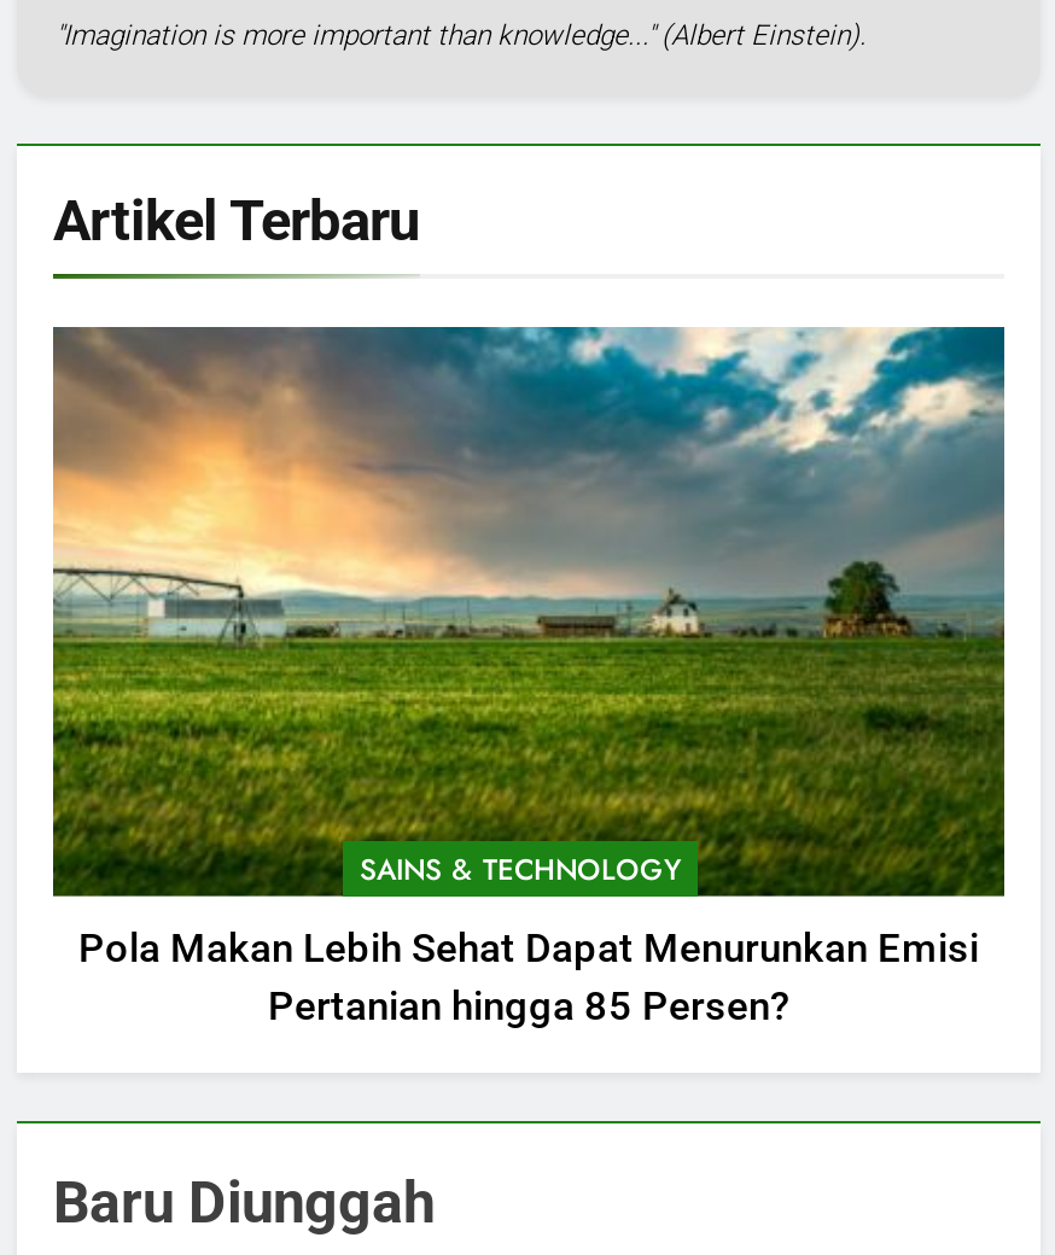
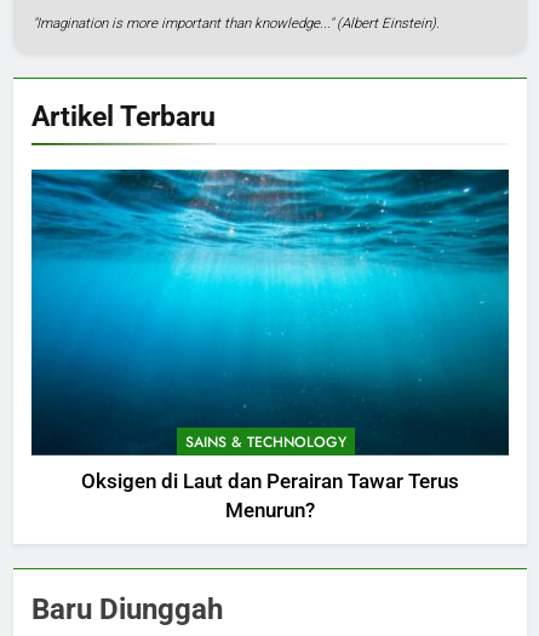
[51,325,1007,1030] [image] | Pola Makan Lebih Sehat Dapat Menurunkan Emisi | Pertanian hingga 85 Persen? -> [30,168,510,522] [image] | Oksigen di Laut dan Perairan Tawar Terus | Menurun?

